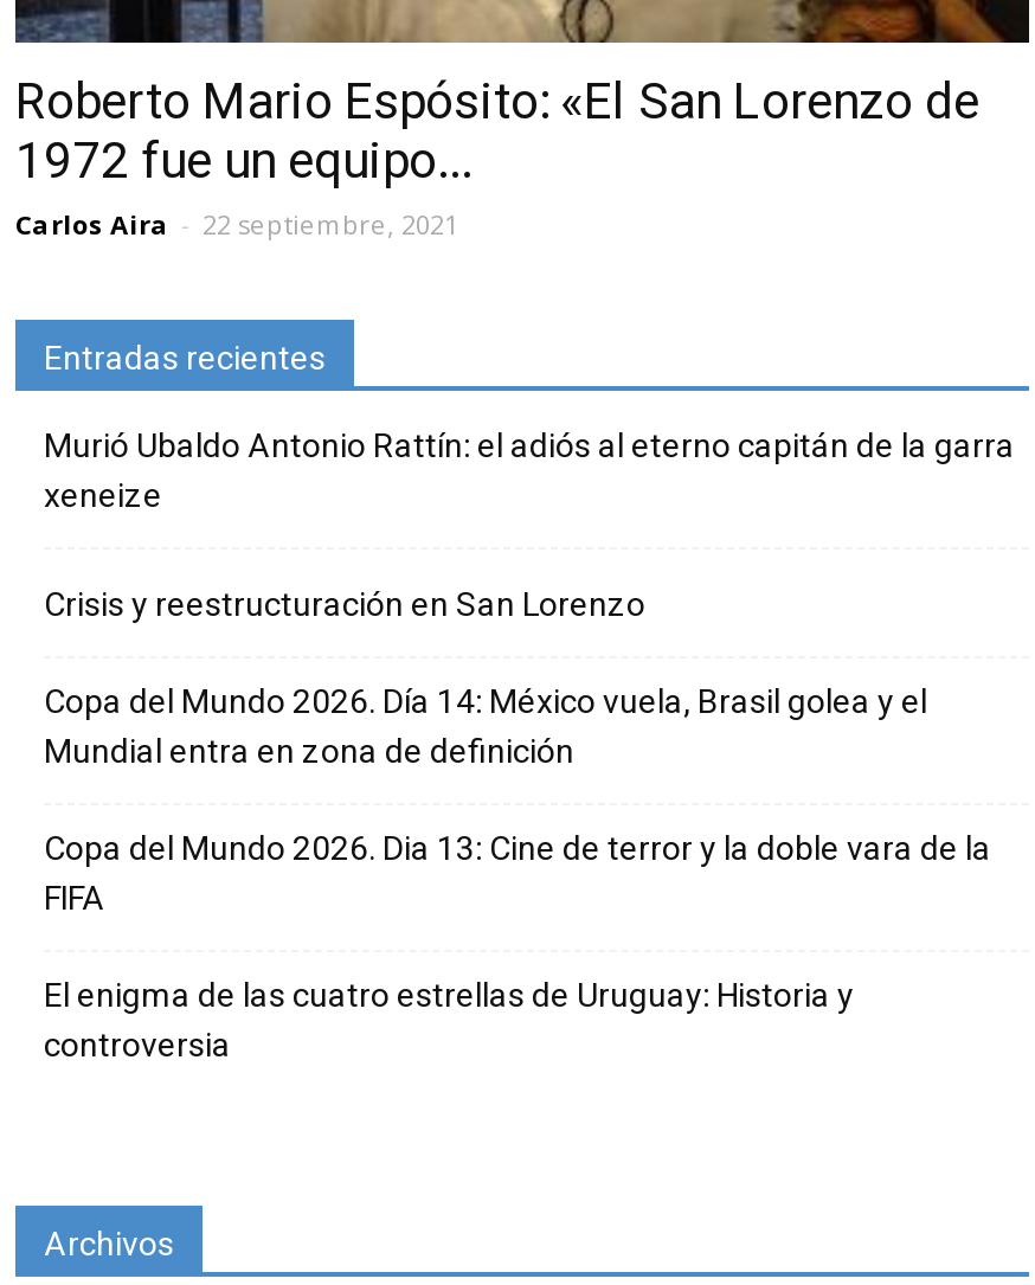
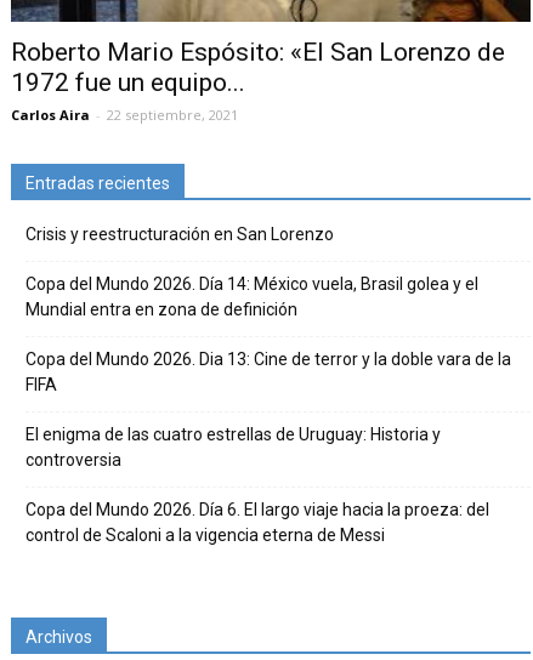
[44,427,1015,515] Murió Ubaldo Antonio Rattín: el adiós al eterno capitán de la garra | xeneize -> none
moved [44,586,991,1064] -> [25,225,511,470]: Crisis y reestructuración en San Lorenzo | Copa del Mundo 2026. Día 14: México vuela, Brasil golea y el | Mundial entra en zona de definición | Copa del Mundo 2026. Dia 13: Cine de terror y la doble vara de la | FIFA | El enigma de las cuatro estrellas de Uruguay: Historia y | controversia
none -> [25,500,489,545] Copa del Mundo 2026. Día 6. El largo viaje hacia la proeza: del | control de Scaloni a la vigencia eterna de Messi

